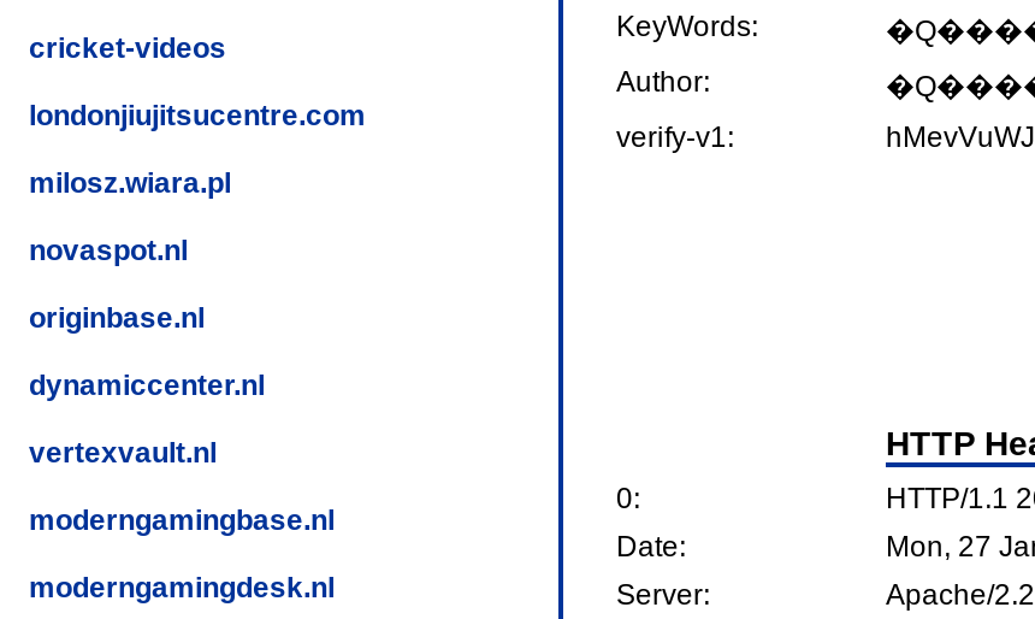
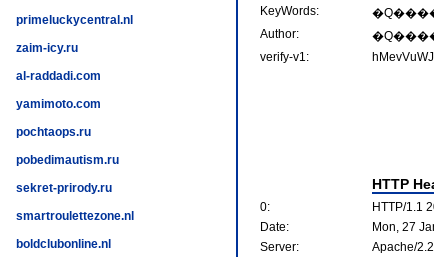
[29,31,226,65] cricket-videos -> [16,13,133,27] primeluckycentral.nl
[29,99,366,132] londonjiujitsucentre.com -> [16,41,78,55] zaim-icy.ru
[29,166,231,200] milosz.wiara.pl -> [16,69,101,83] al-raddadi.com
[29,234,188,267] novaspot.nl -> [16,97,101,111] yamimoto.com
[29,301,205,335] originbase.nl -> [16,125,91,139] pochtaops.ru
[29,369,265,402] dynamiccenter.nl -> [16,153,119,167] pobedimautism.ru
[29,436,217,470] vertexvault.nl -> [16,181,112,195] sekret-prirody.ru
[29,503,335,537] moderngamingbase.nl -> [16,209,134,223] smartroulettezone.nl
[29,571,335,605] moderngamingdesk.nl -> [16,237,111,251] boldclubonline.nl

